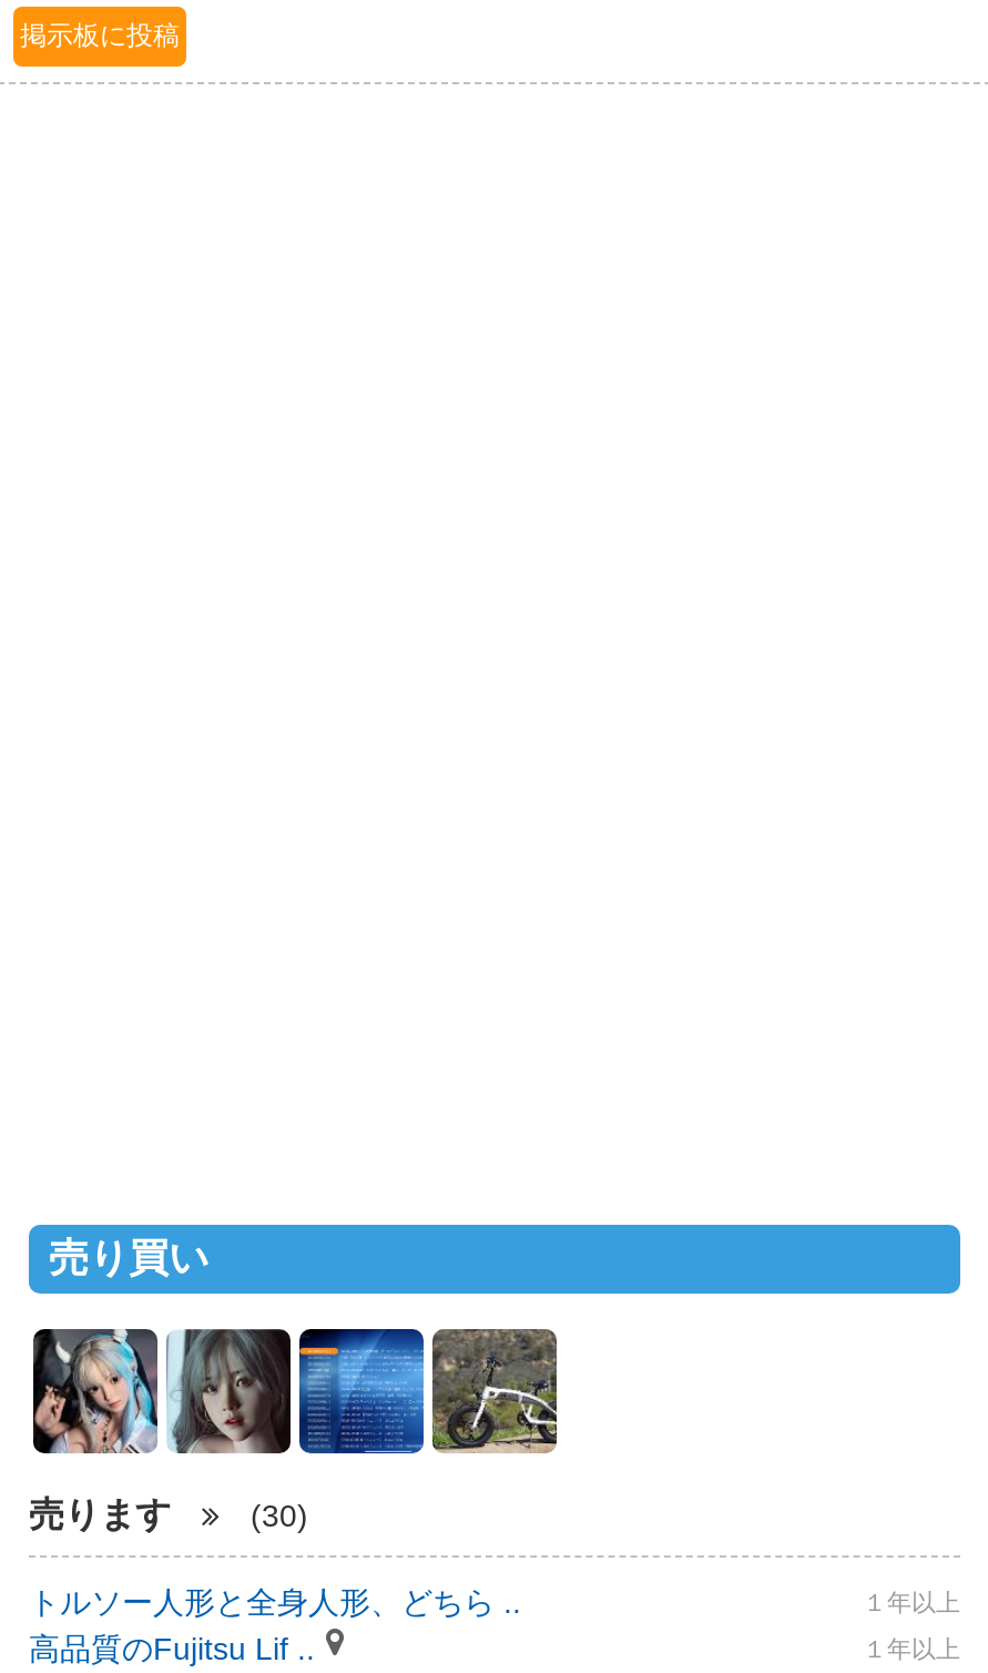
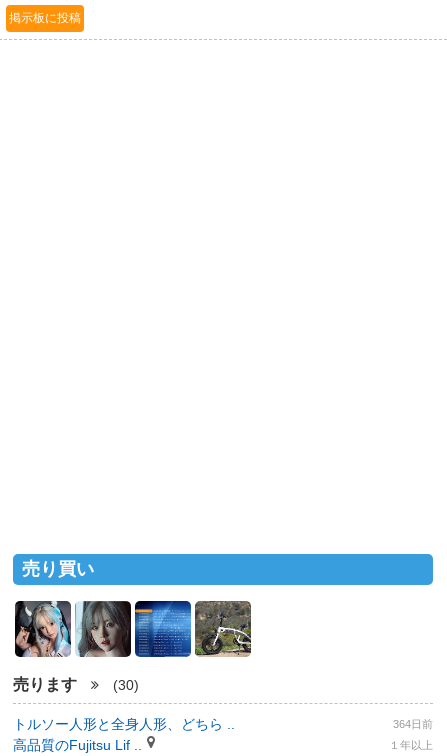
[863,1589,960,1616] １年以上 -> [393,718,433,730] 364日前

